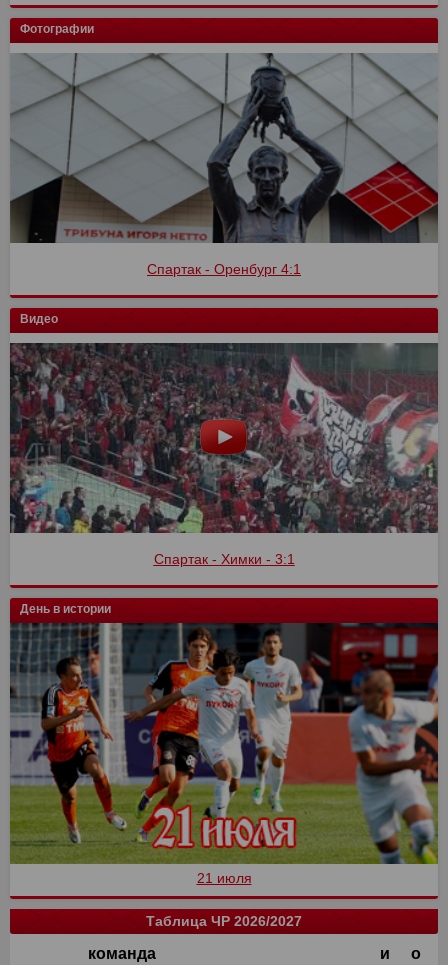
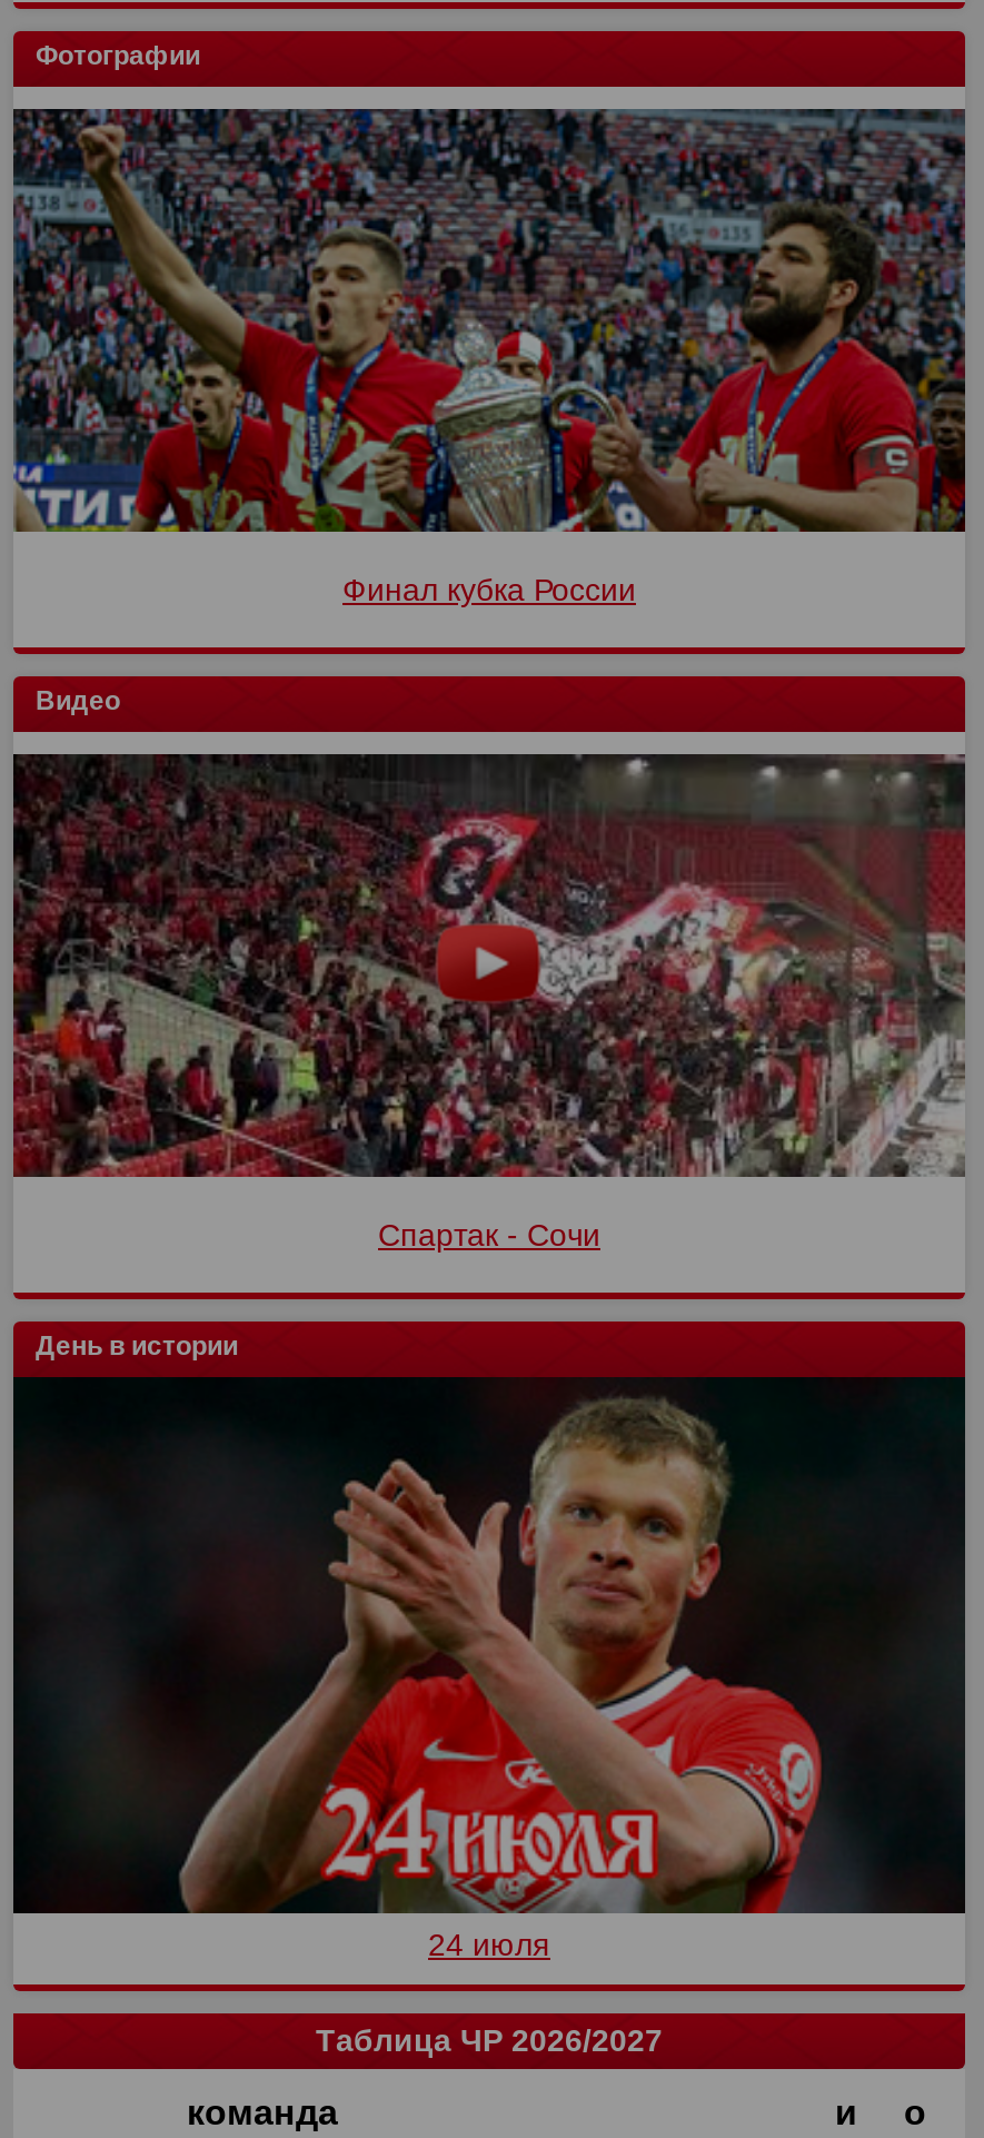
[9,53,439,277] [image] | Спартак - Оренбург 4:1 -> [11,107,967,607] [image] | Финал кубка России
[9,343,439,567] [image] | Спартак - Химки - 3:1 -> [11,752,967,1252] [image] | Спартак - Сочи
[9,622,439,886] [image] | 21 июля -> [11,1375,967,1962] [image] | 24 июля

